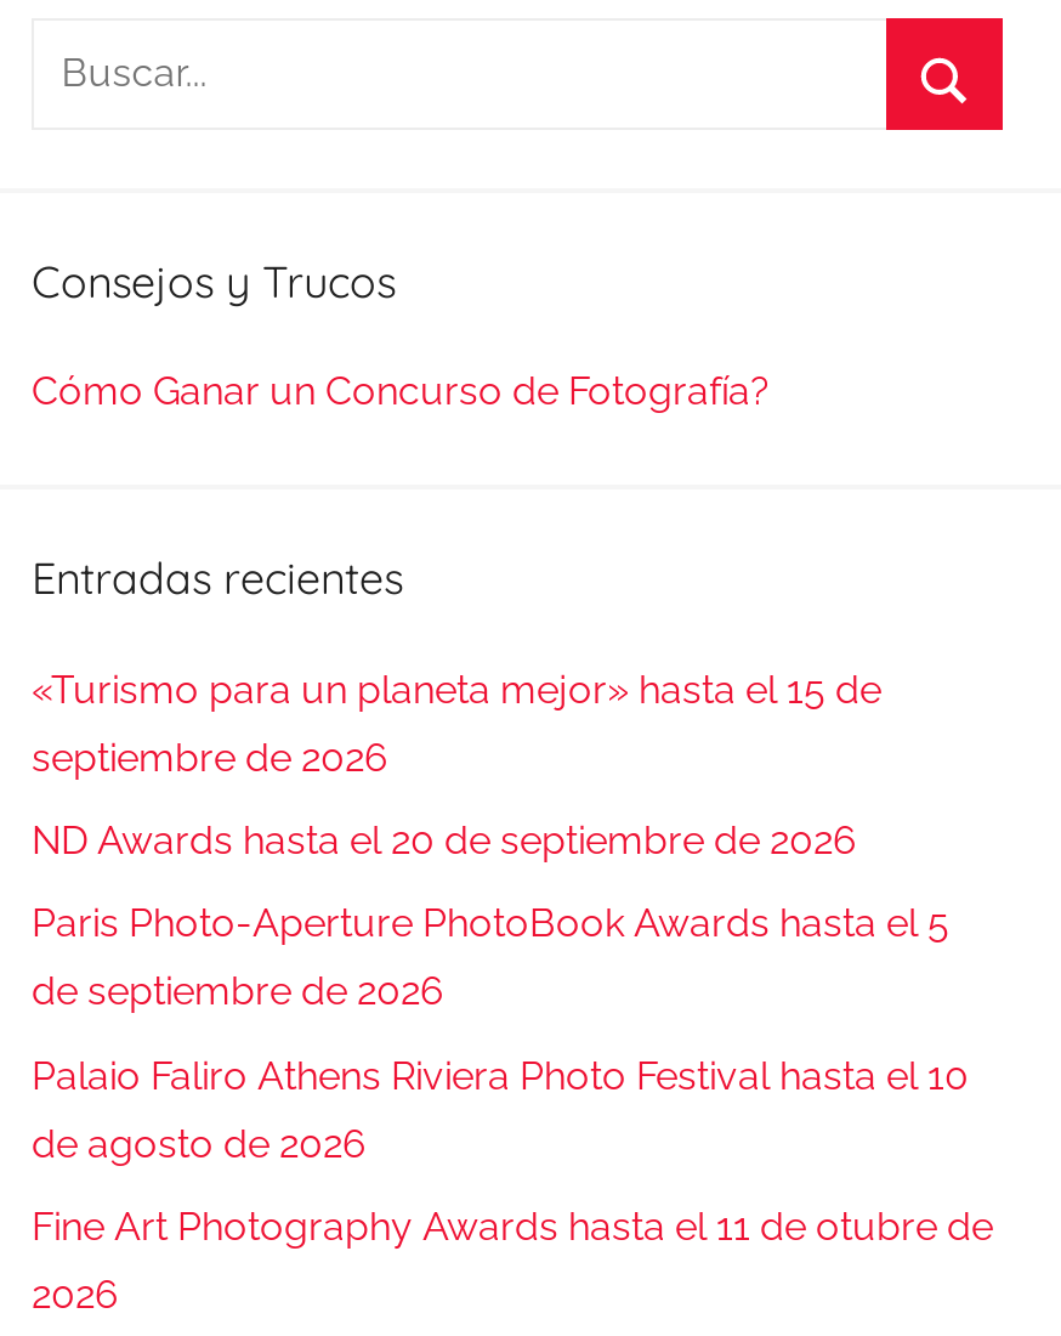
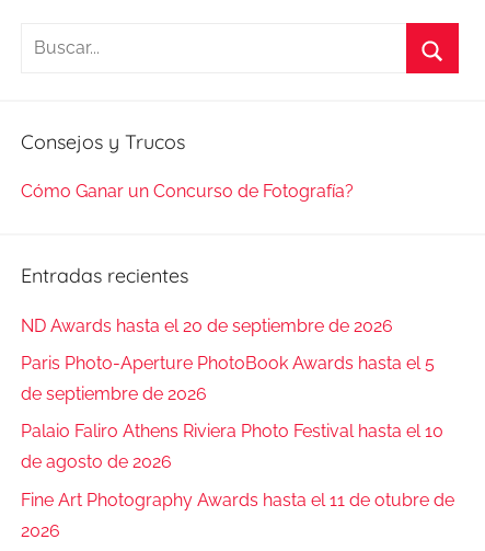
[32,666,881,780] «Turismo para un planeta mejor» hasta el 15 de | septiembre de 2026 -> none

